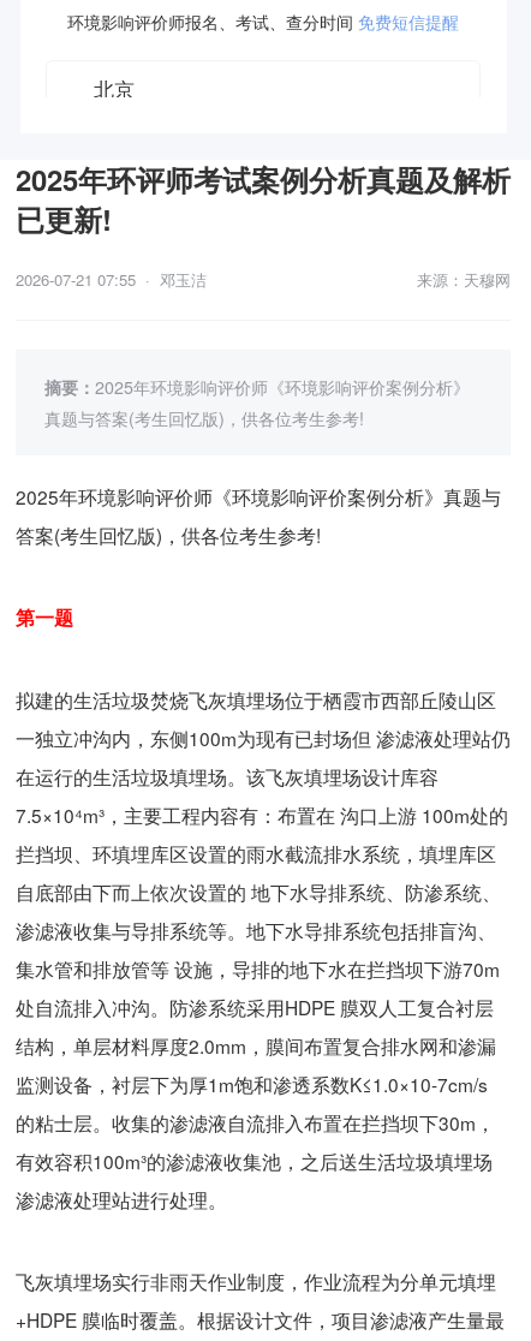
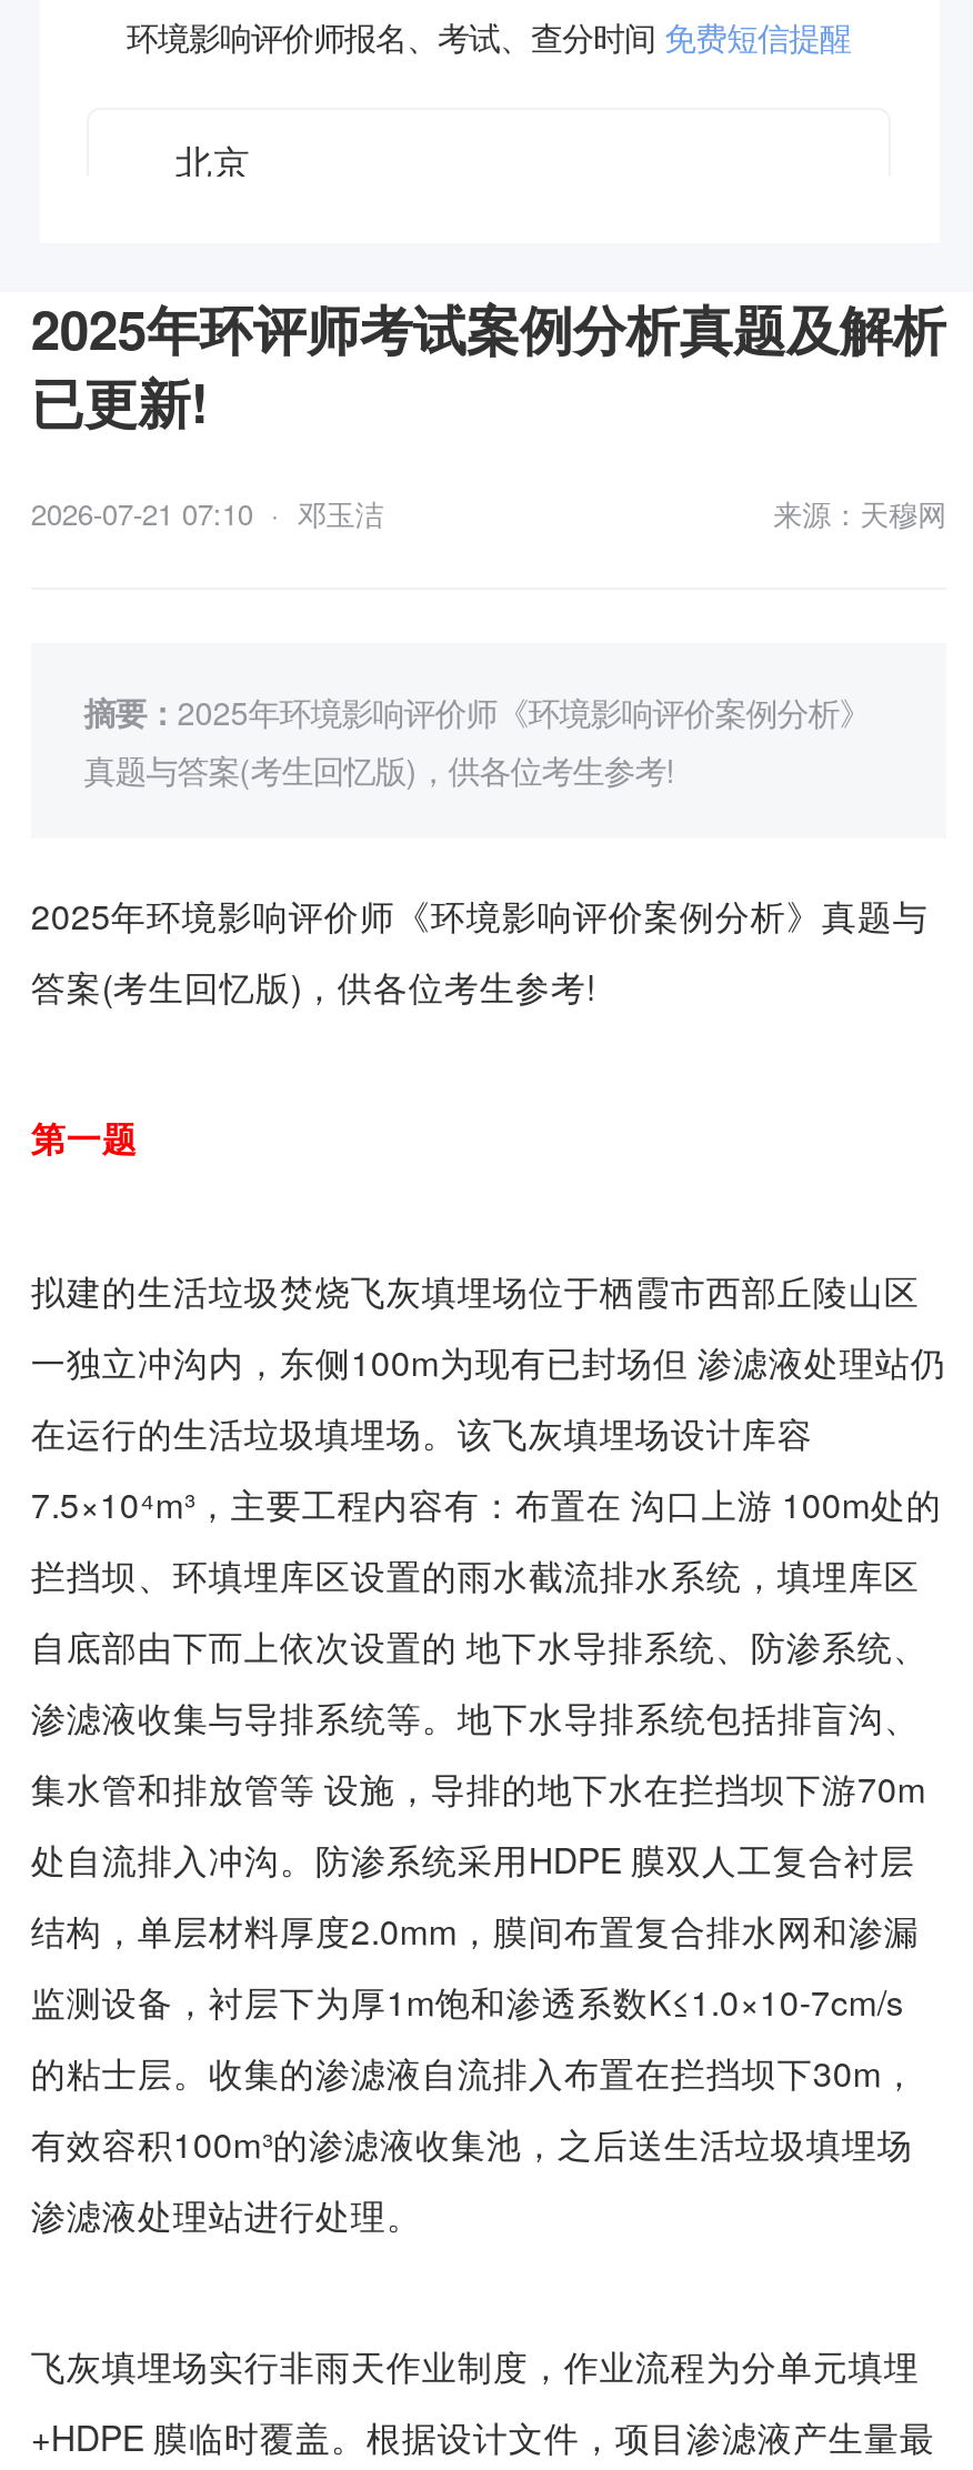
[15,267,207,290] 2026-07-21 07:55 · 邓玉洁 -> [31,491,384,533] 2026-07-21 07:10 · 邓玉洁

